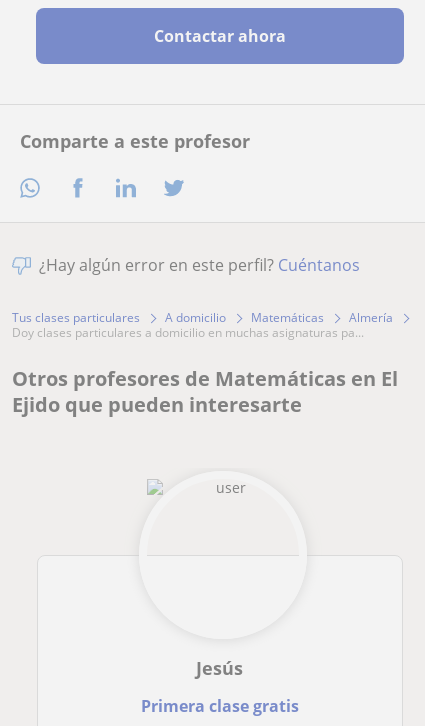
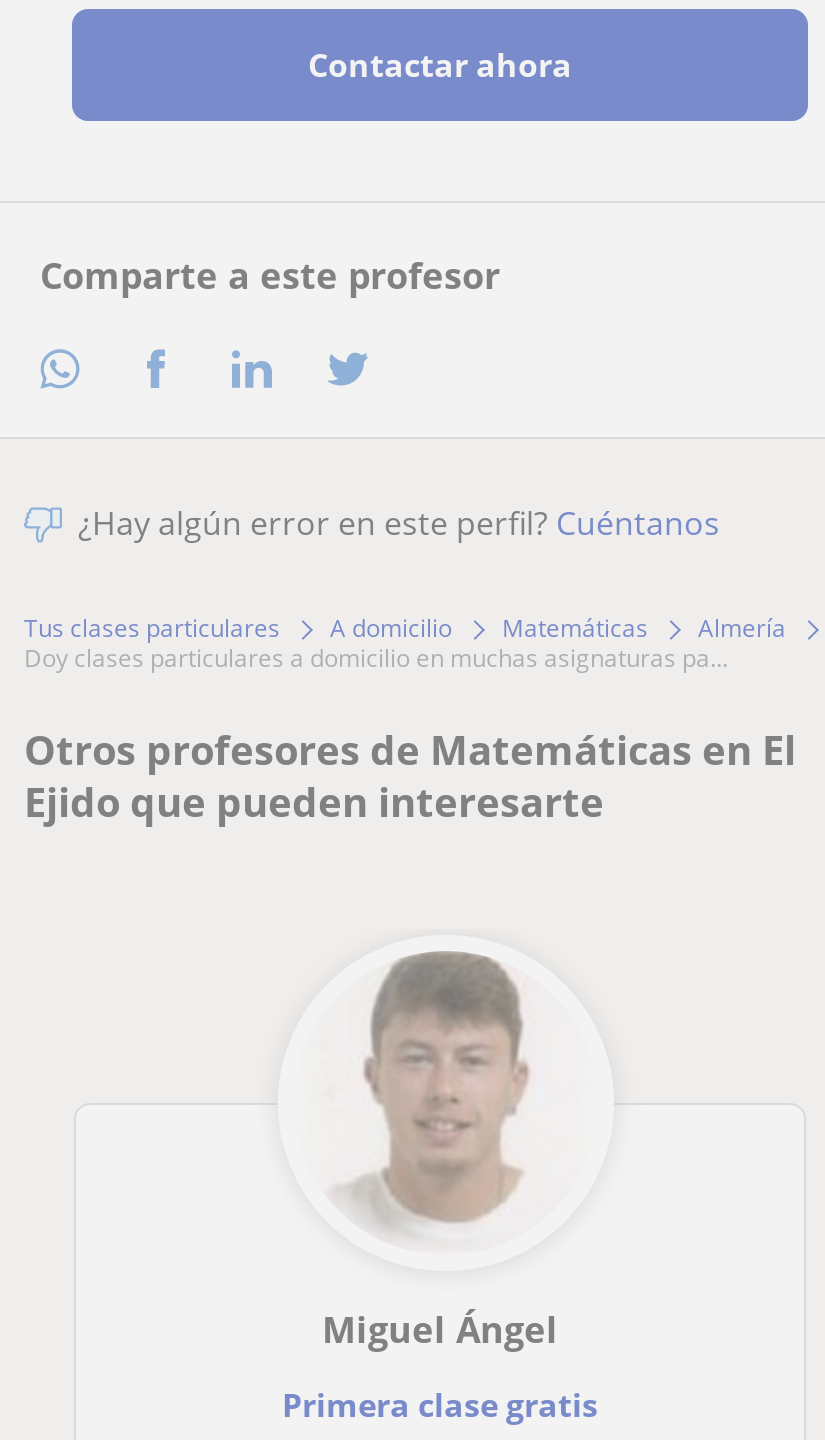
none -> [296,949,532,1243] [image]
[196,656,243,680] Jesús -> [322,1306,558,1354] Miguel Ángel

